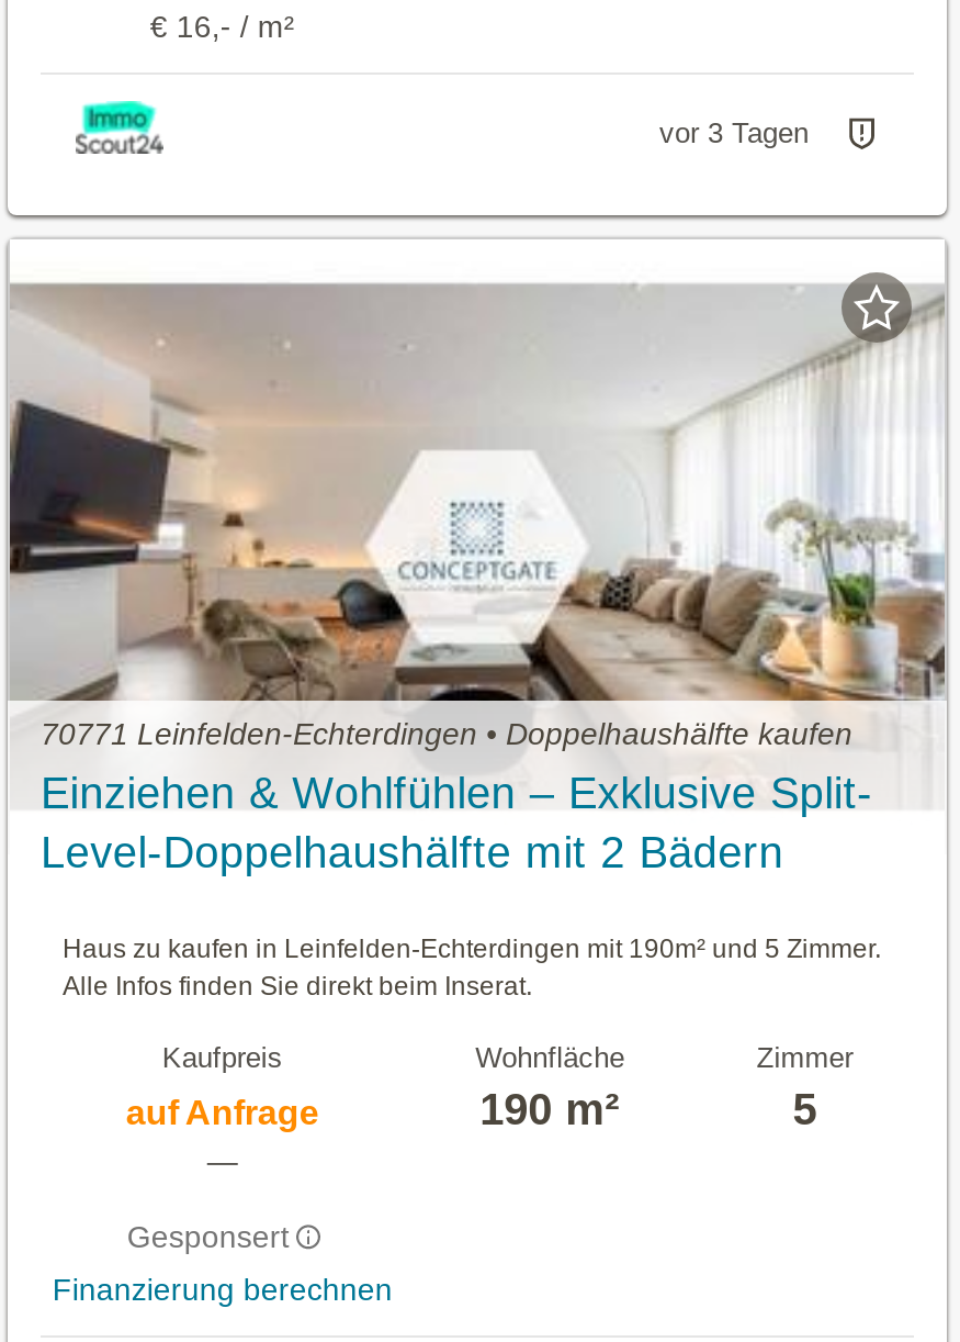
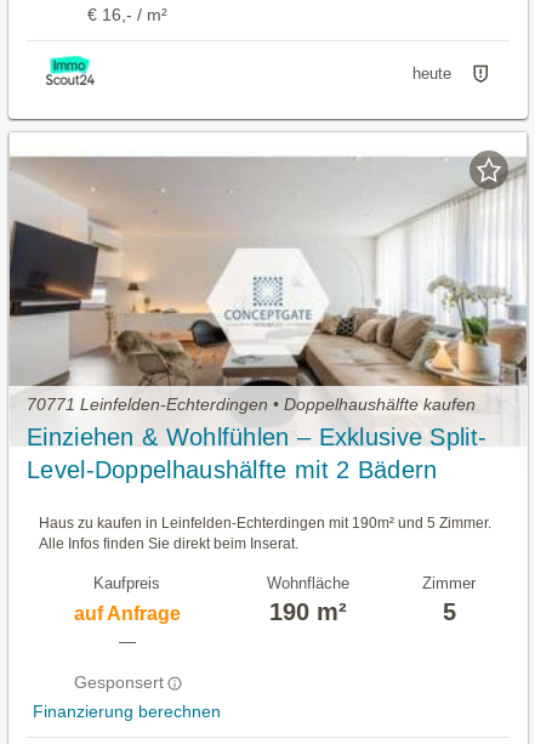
[659,116,809,149] vor 3 Tagen -> [412,64,451,82] heute

